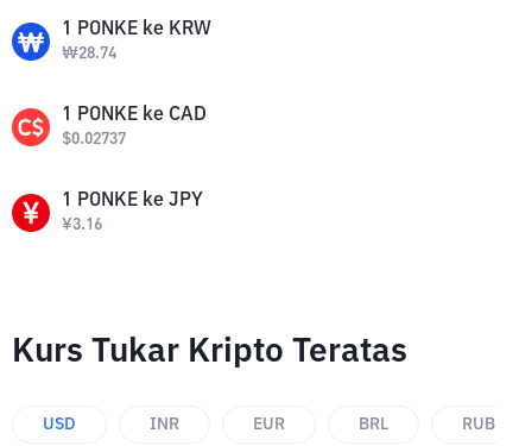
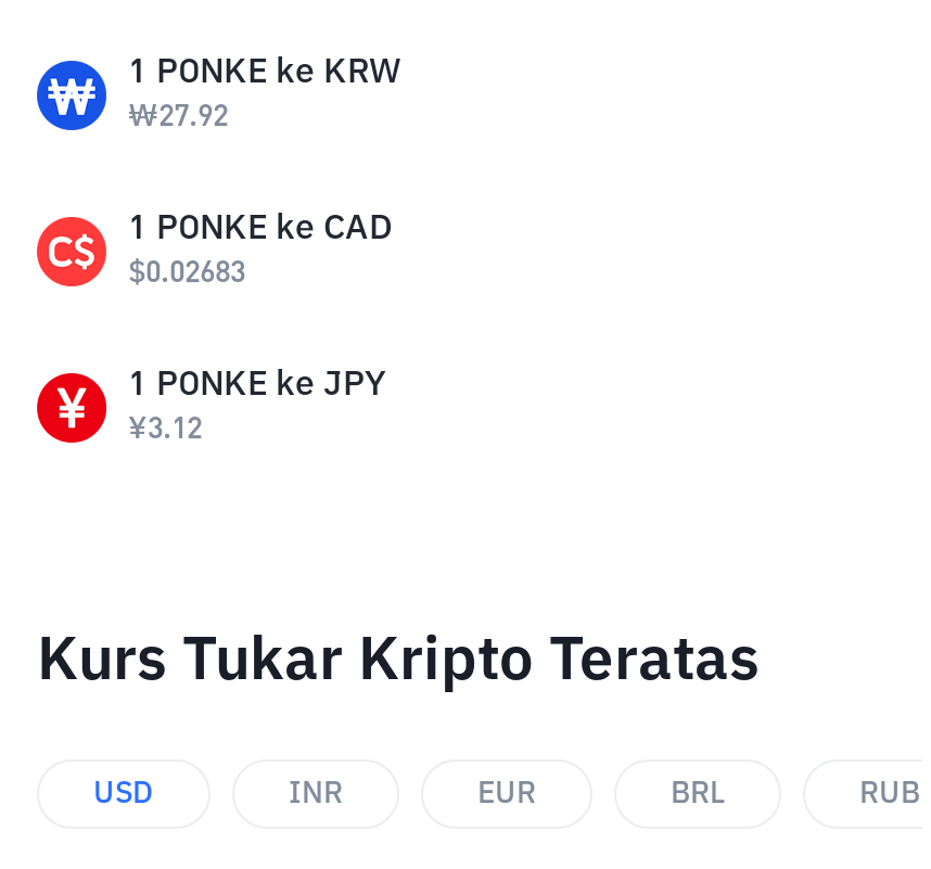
[62,45,116,62] ₩28.74 -> [128,102,228,132] ₩27.92
[62,131,126,147] $0.02737 -> [128,258,245,289] $0.02683
[62,216,102,233] ¥3.16 -> [128,414,202,445] ¥3.12

